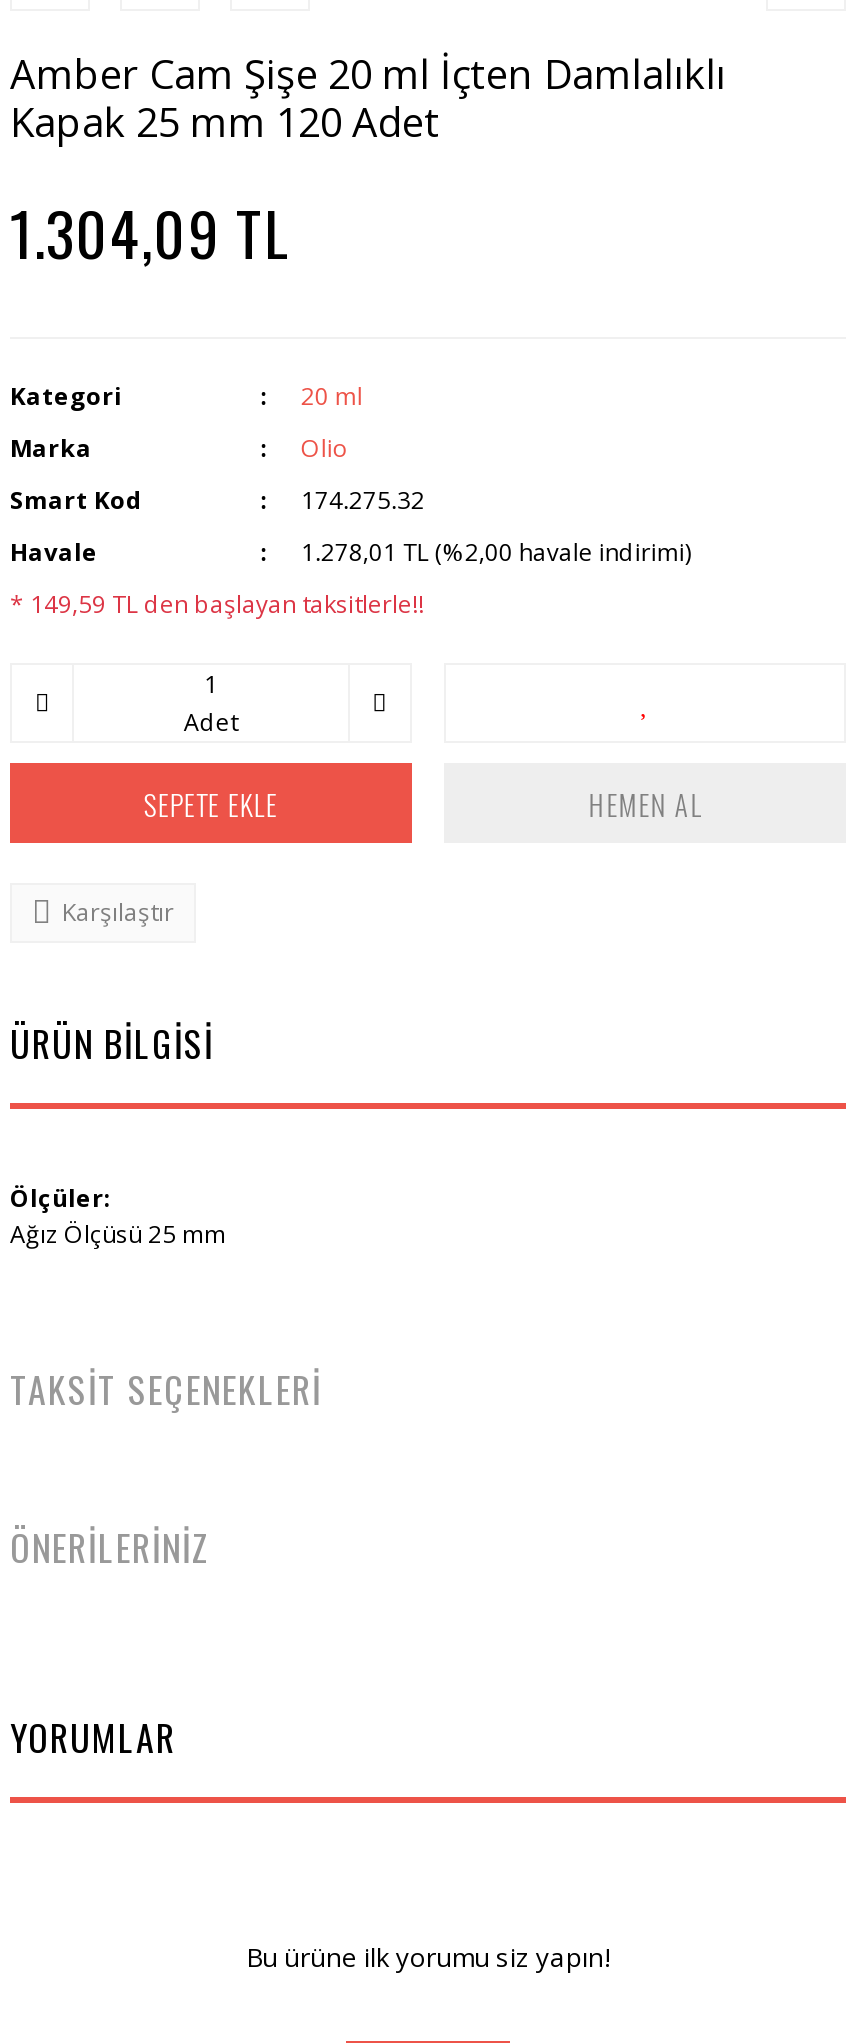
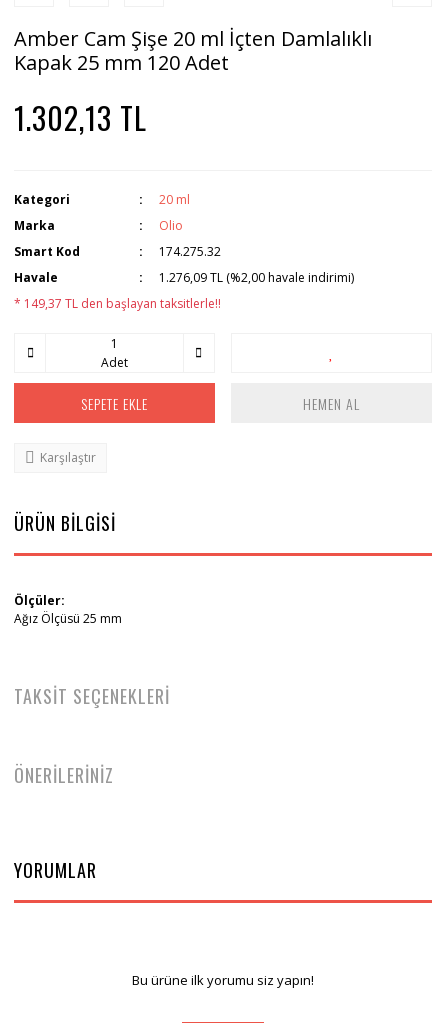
[10,187,290,277] 1.304,09 TL -> [14,95,147,140] 1.302,13 TL
[301,535,691,569] 1.278,01 TL (%2,00 havale indirimi) -> [159,269,354,286] 1.276,09 TL (%2,00 havale indirimi)
[10,587,424,621] * 149,59 TL den başlayan taksitlerle!! -> [14,295,221,312] * 149,37 TL den başlayan taksitlerle!!

